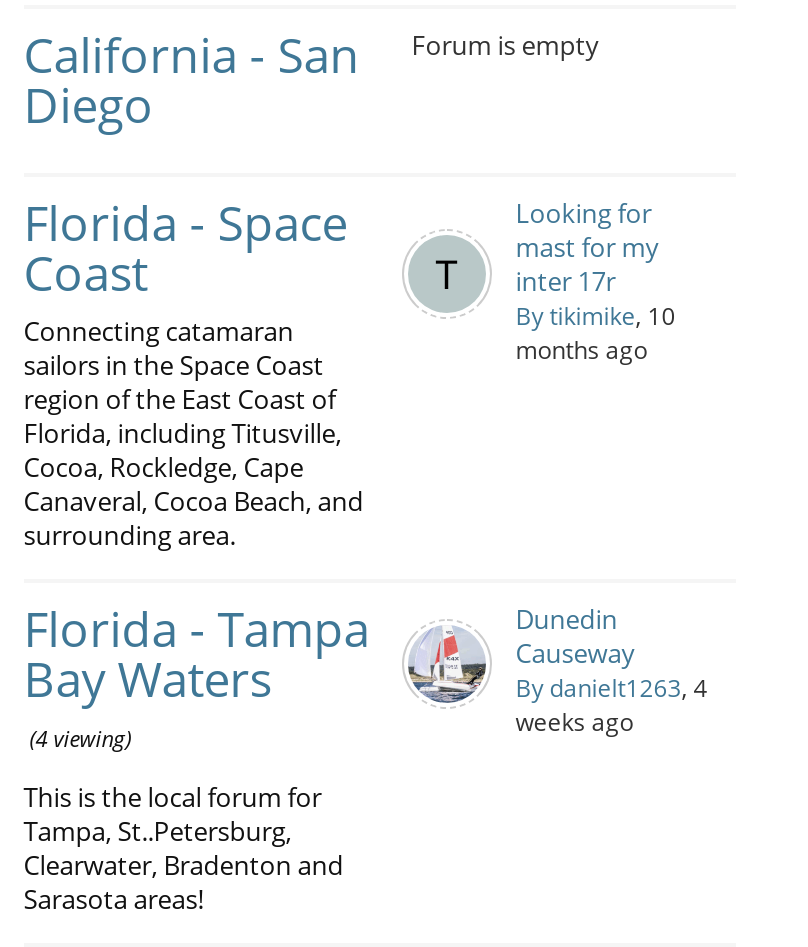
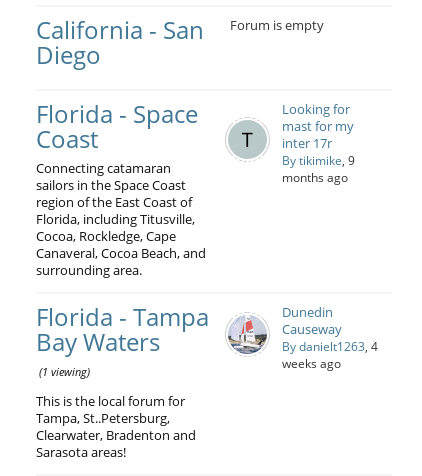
[515,299,675,333] By tikimike, 10 -> [282,152,355,169] By tikimike, 9
[30,723,132,753] (4 viewing) -> [39,364,90,379] (1 viewing)

